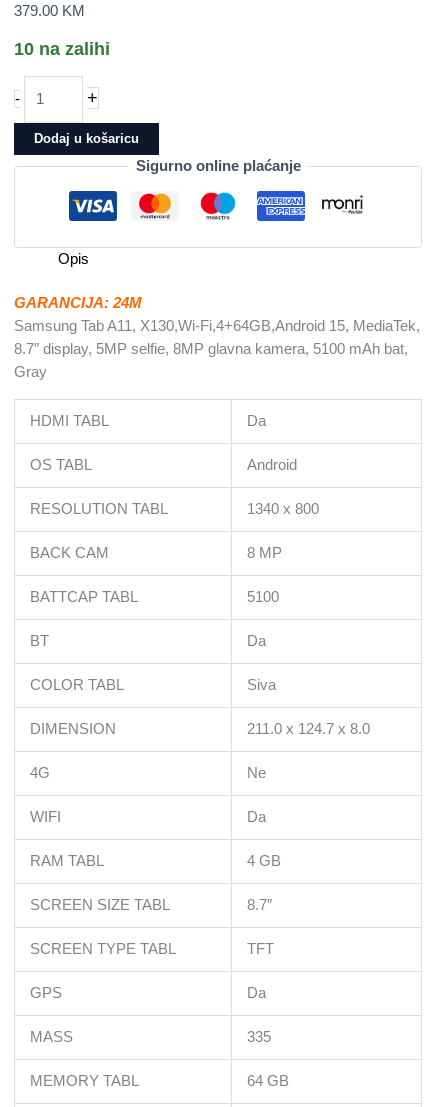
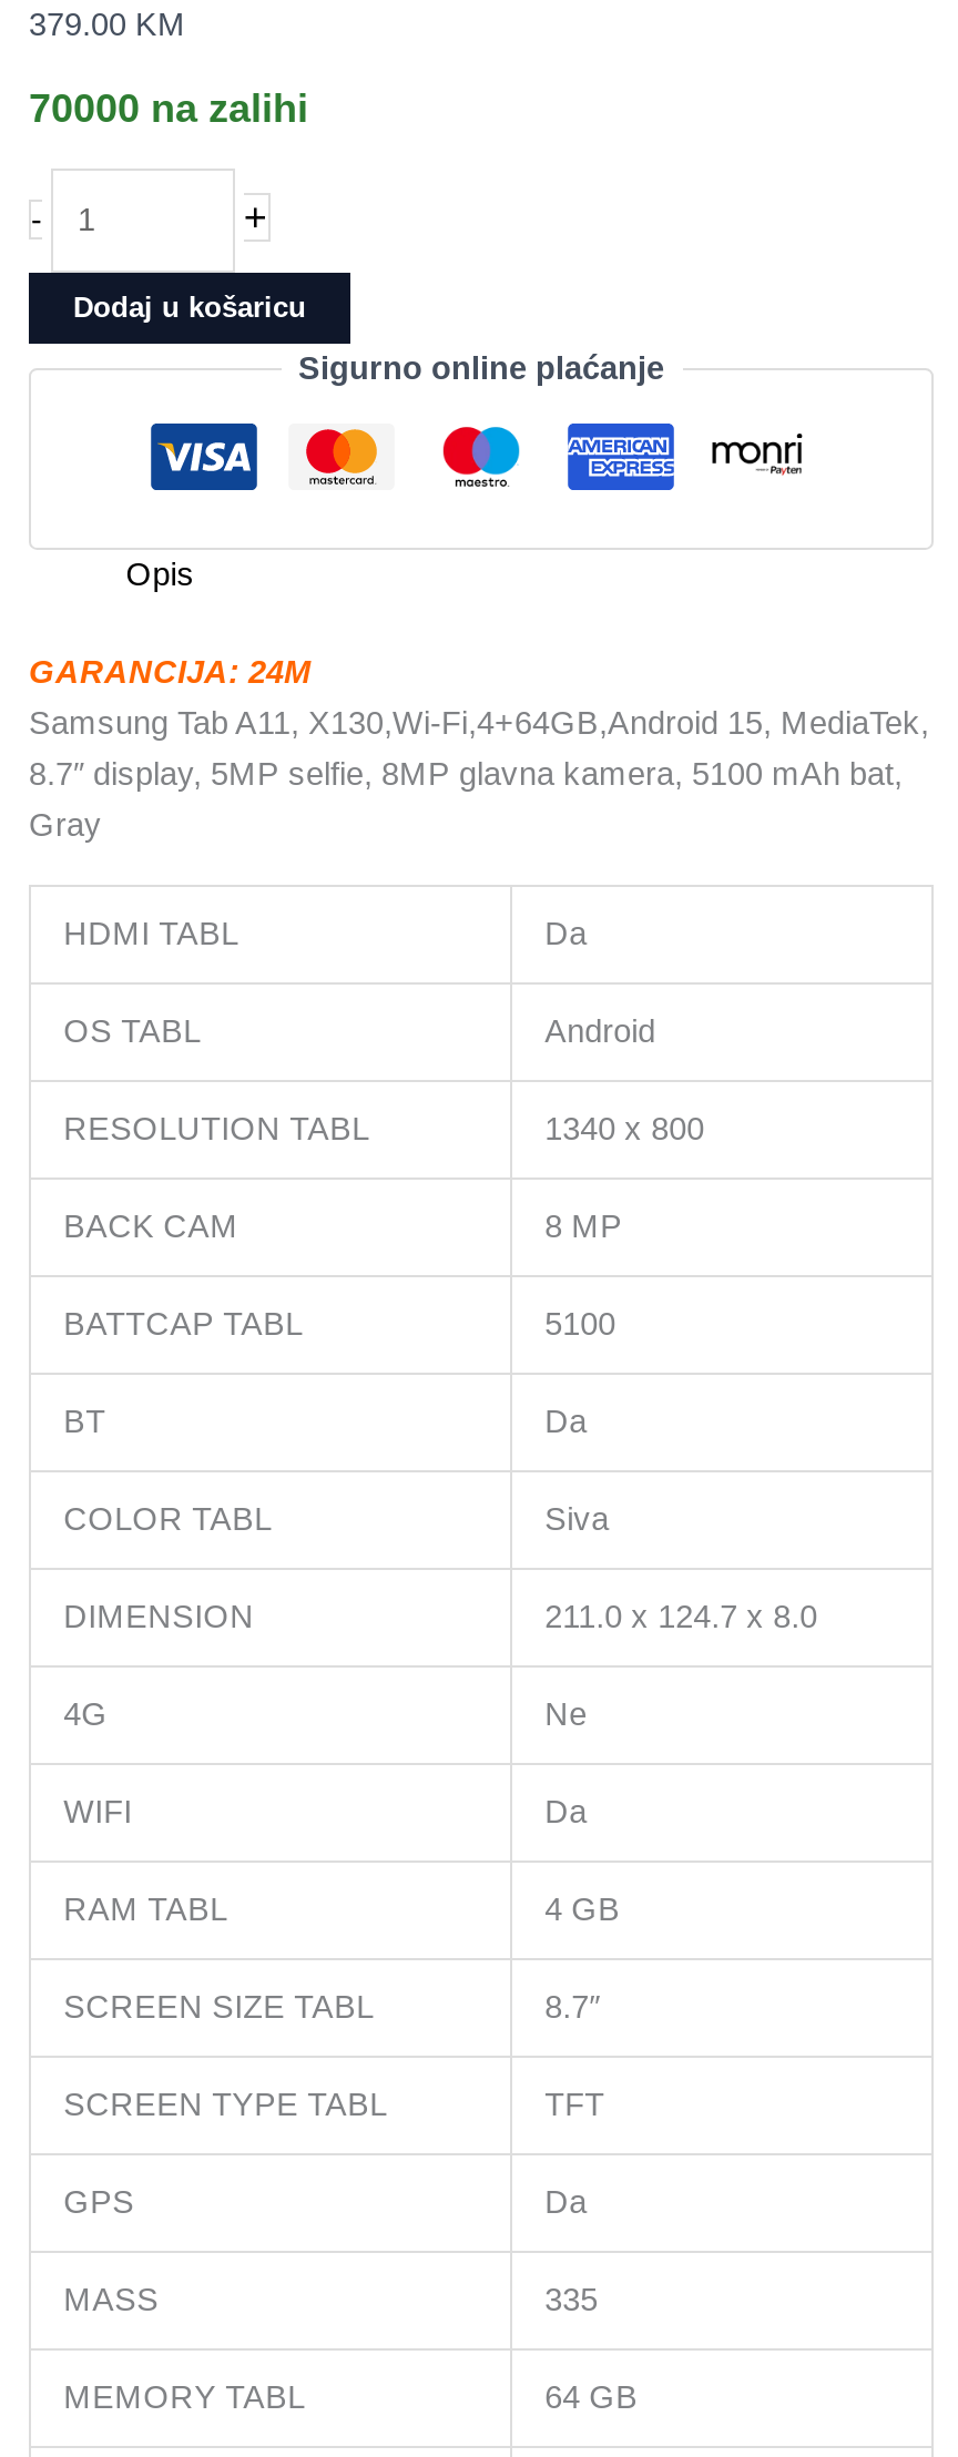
[14,39,110,59] 10 na zalihi -> [29,86,308,131] 70000 na zalihi

